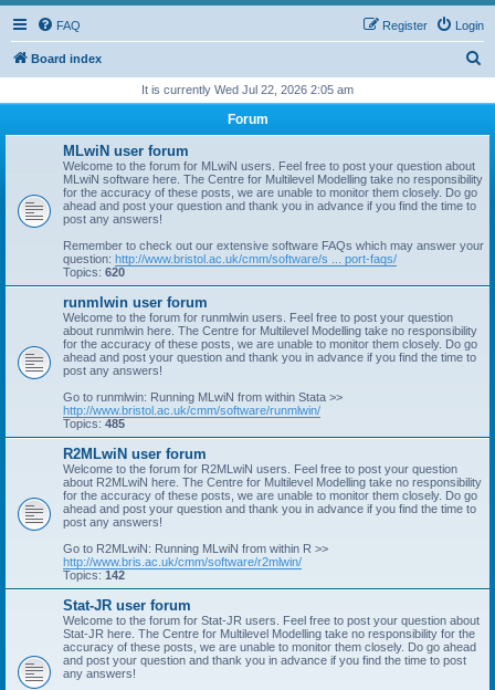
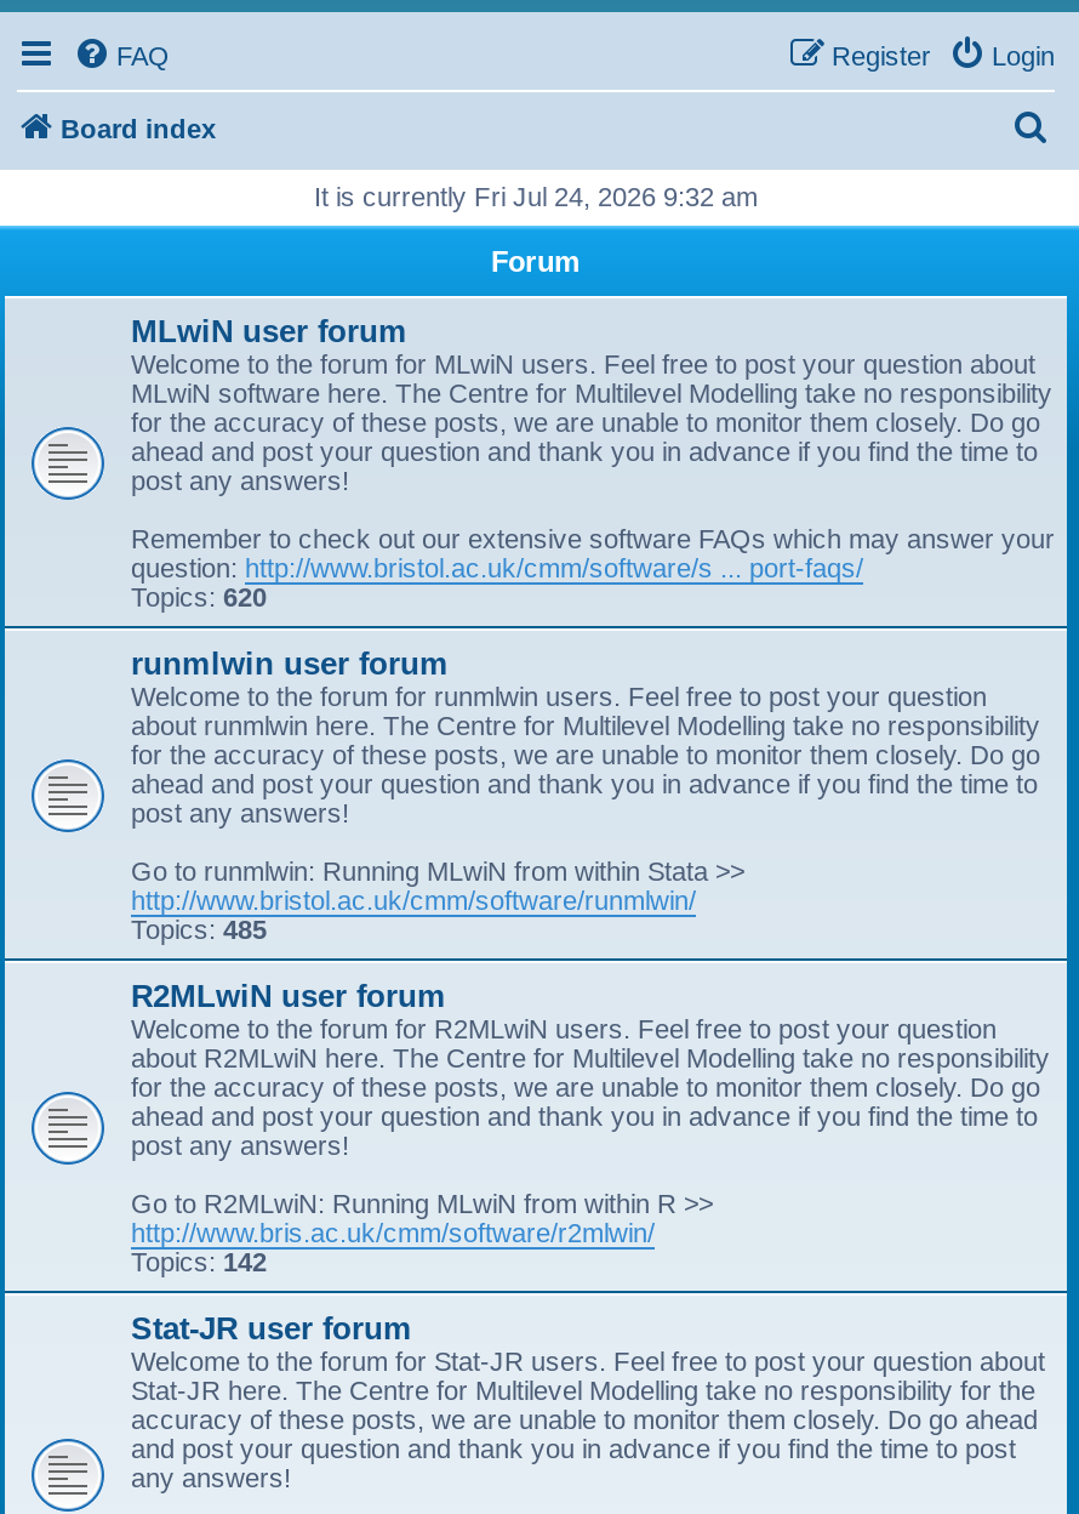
[141,83,354,96] It is currently Wed Jul 22, 2026 2:05 am -> [314,182,758,211] It is currently Fri Jul 24, 2026 9:32 am

